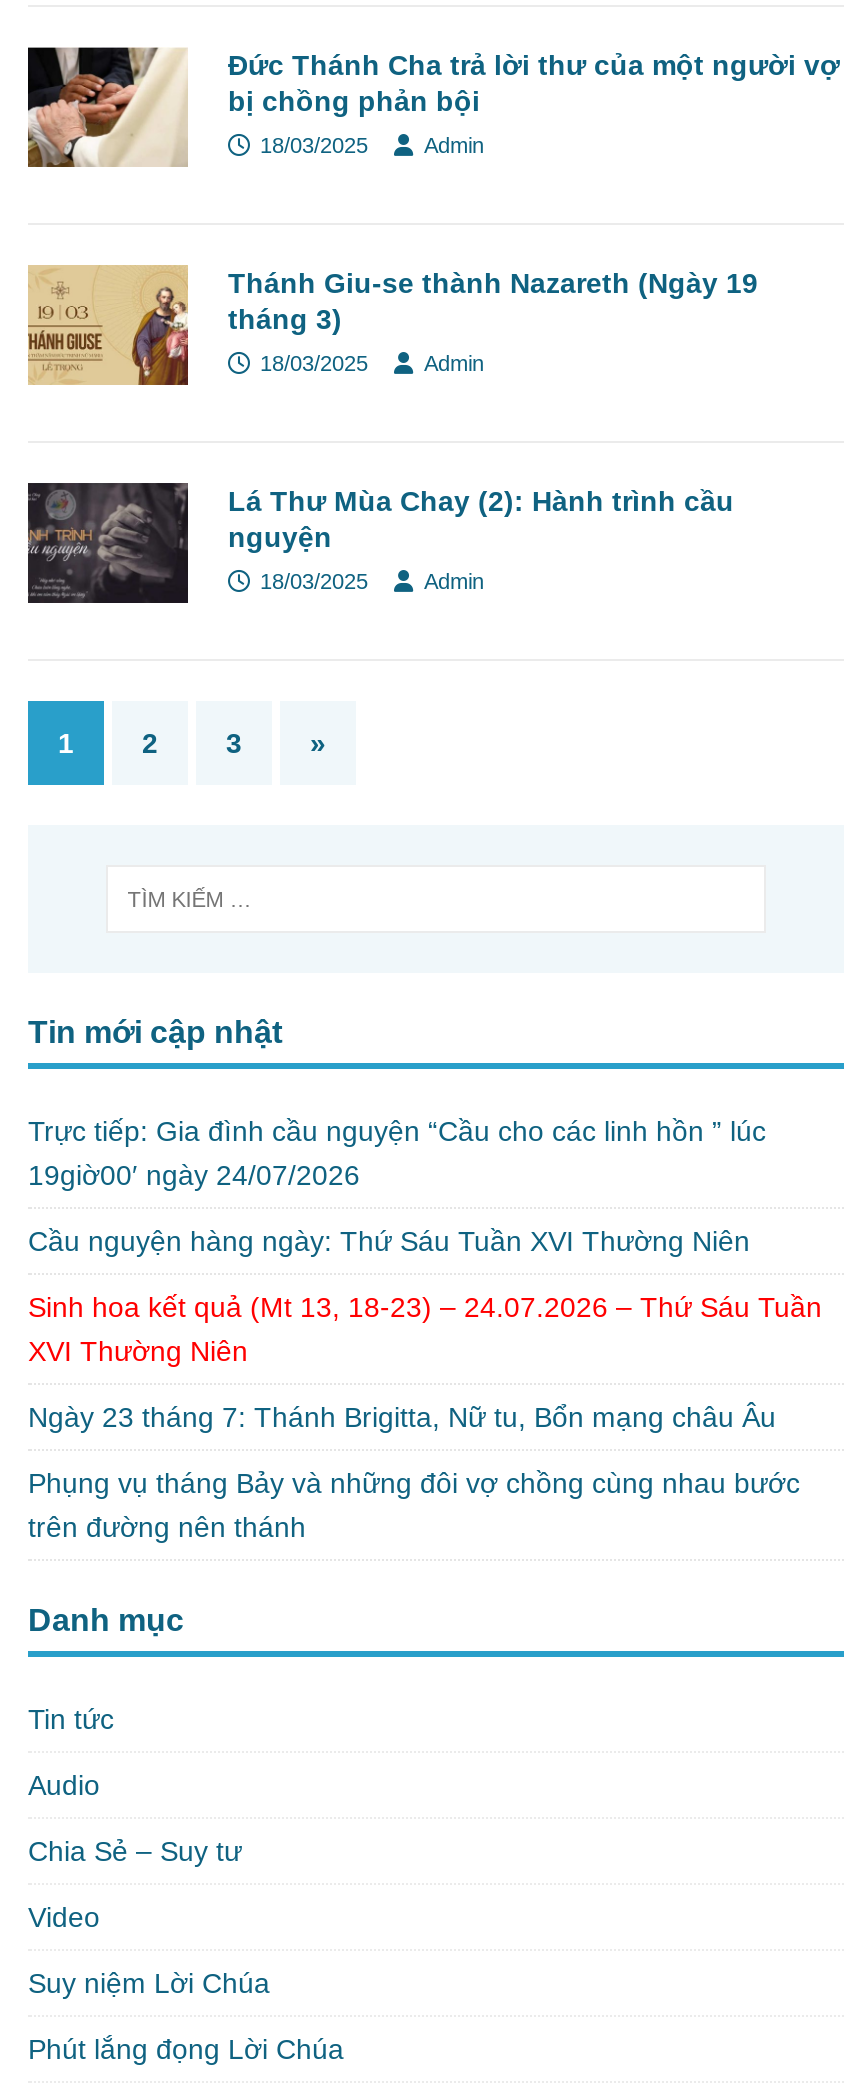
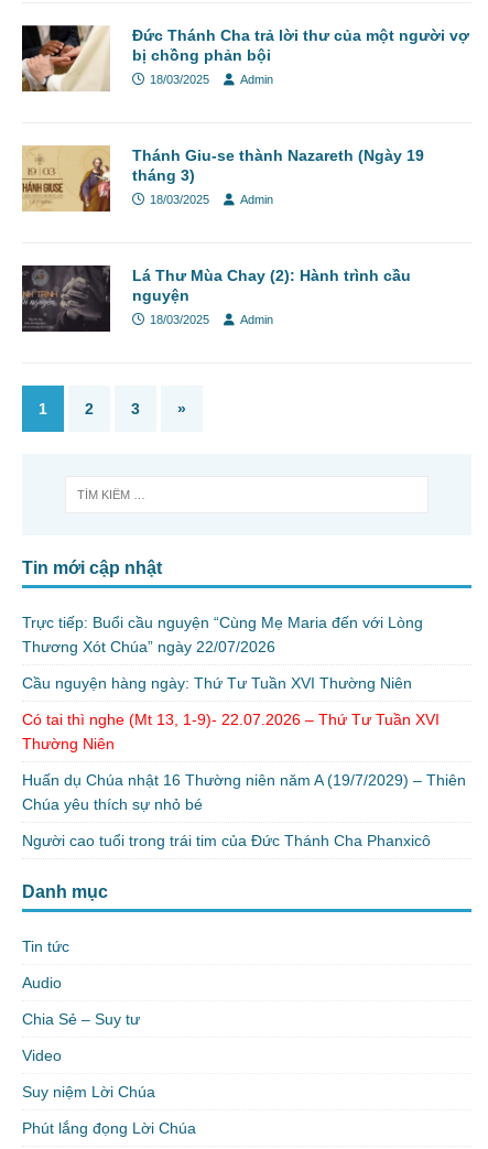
[28,1116,766,1192] Trực tiếp: Gia đình cầu nguyện “Cầu cho các linh hồn ” lúc | 19giờ00′ ngày 24/07/2026 -> [22,614,423,656] Trực tiếp: Buổi cầu nguyện “Cùng Mẹ Maria đến với Lòng | Thương Xót Chúa” ngày 22/07/2026
[28,1226,750,1258] Cầu nguyện hàng ngày: Thứ Sáu Tuần XVI Thường Niên -> [22,675,412,692] Cầu nguyện hàng ngày: Thứ Tư Tuần XVI Thường Niên
[28,1292,822,1368] Sinh hoa kết quả (Mt 13, 18-23) – 24.07.2026 – Thứ Sáu Tuần | XVI Thường Niên -> [22,711,440,753] Có tai thì nghe (Mt 13, 1-9)- 22.07.2026 – Thứ Tư Tuần XVI | Thường Niên
[28,1402,776,1434] Ngày 23 tháng 7: Thánh Brigitta, Nữ tu, Bổn mạng châu Âu -> [22,772,466,813] Huấn dụ Chúa nhật 16 Thường niên năm A (19/7/2029) – Thiên | Chúa yêu thích sự nhỏ bé
[28,1468,800,1544] Phụng vụ tháng Bảy và những đôi vợ chồng cùng nhau bước | trên đường nên thánh -> [22,832,431,850] Người cao tuổi trong trái tim của Đức Thánh Cha Phanxicô

